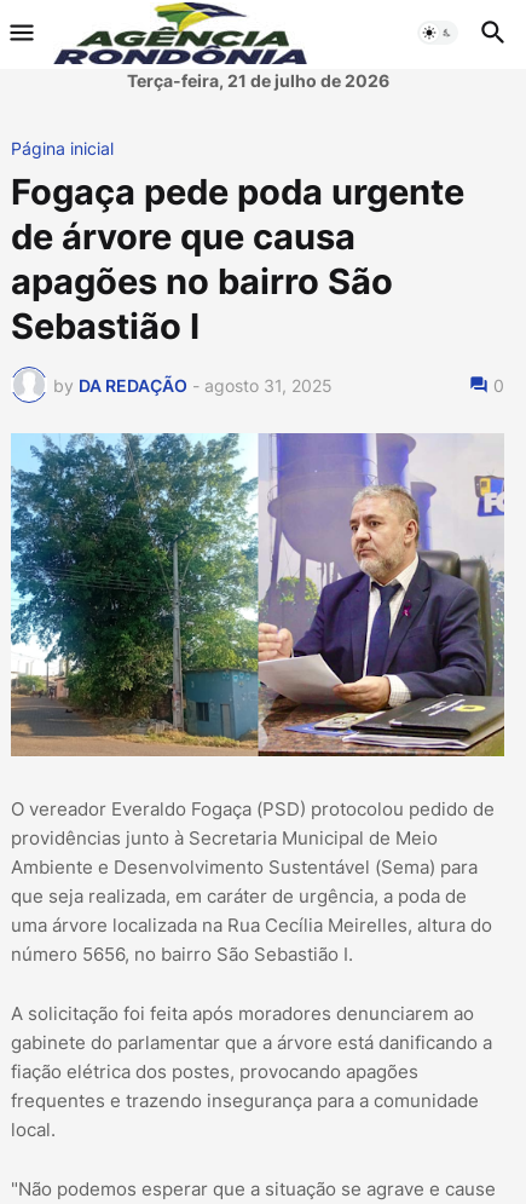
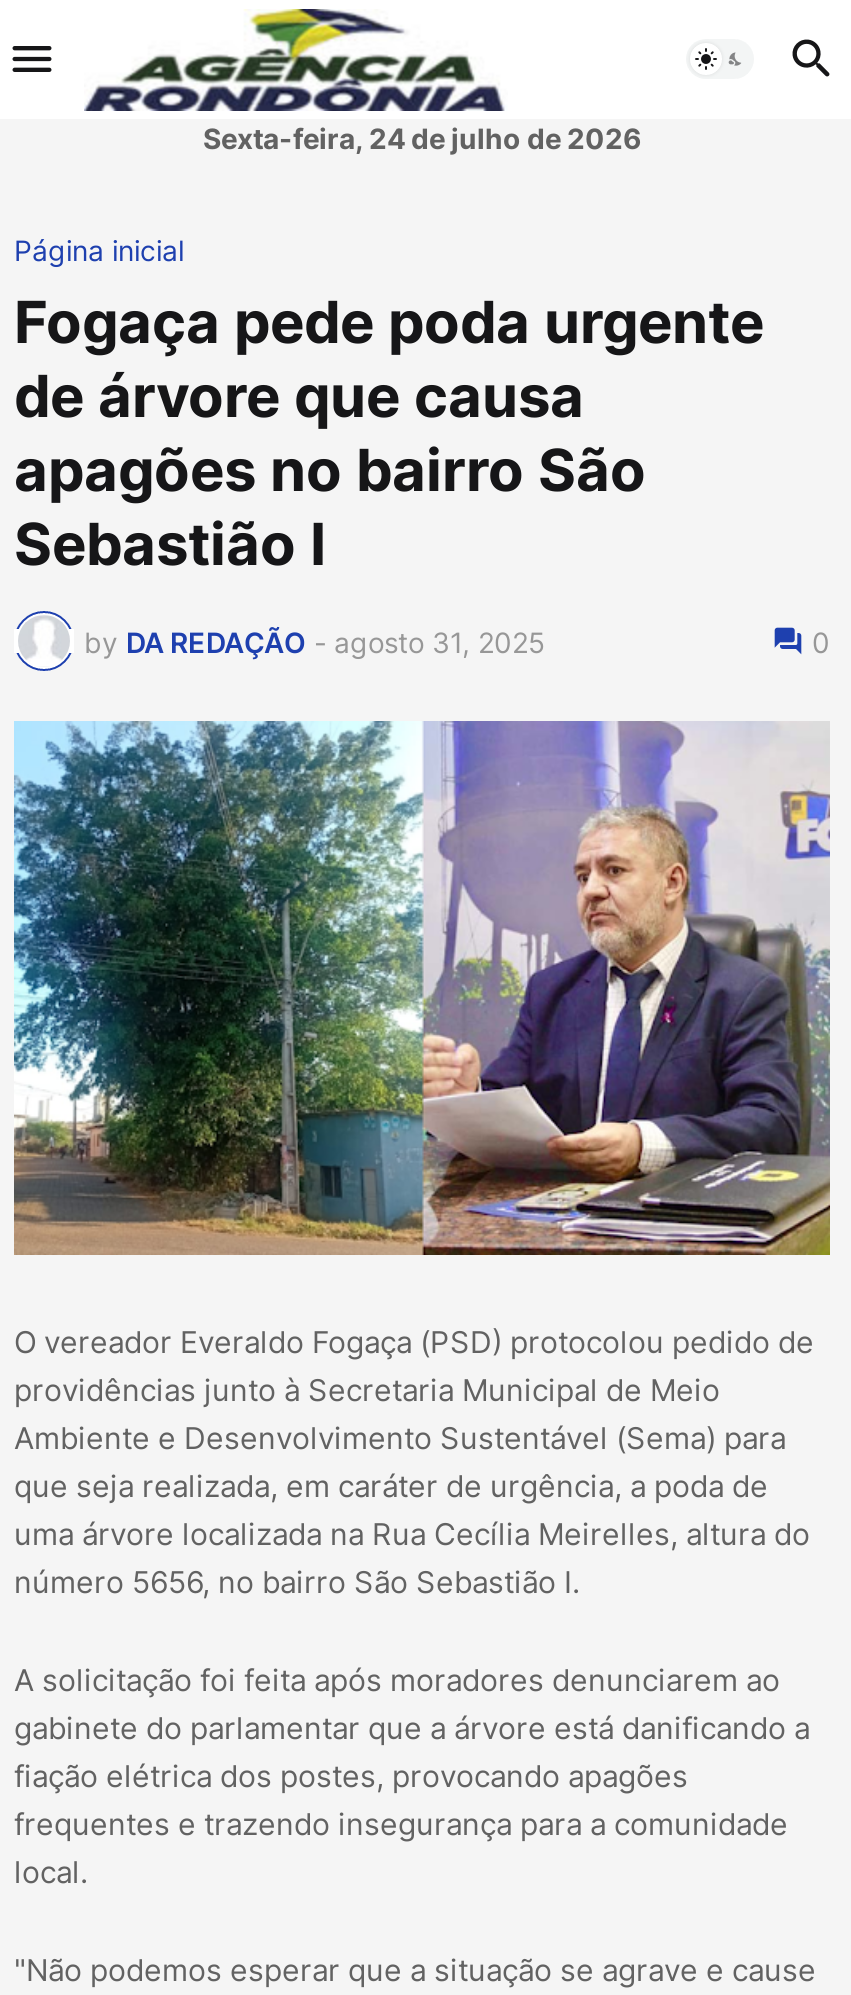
[126,70,389,91] Terça-feira, 21 de julho de 2026 -> [203,121,641,155] Sexta-feira, 24 de julho de 2026

